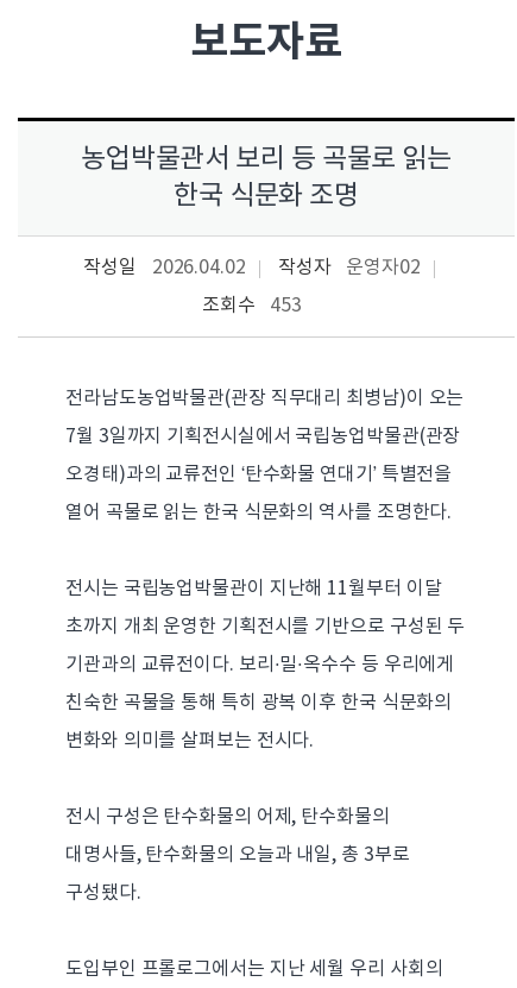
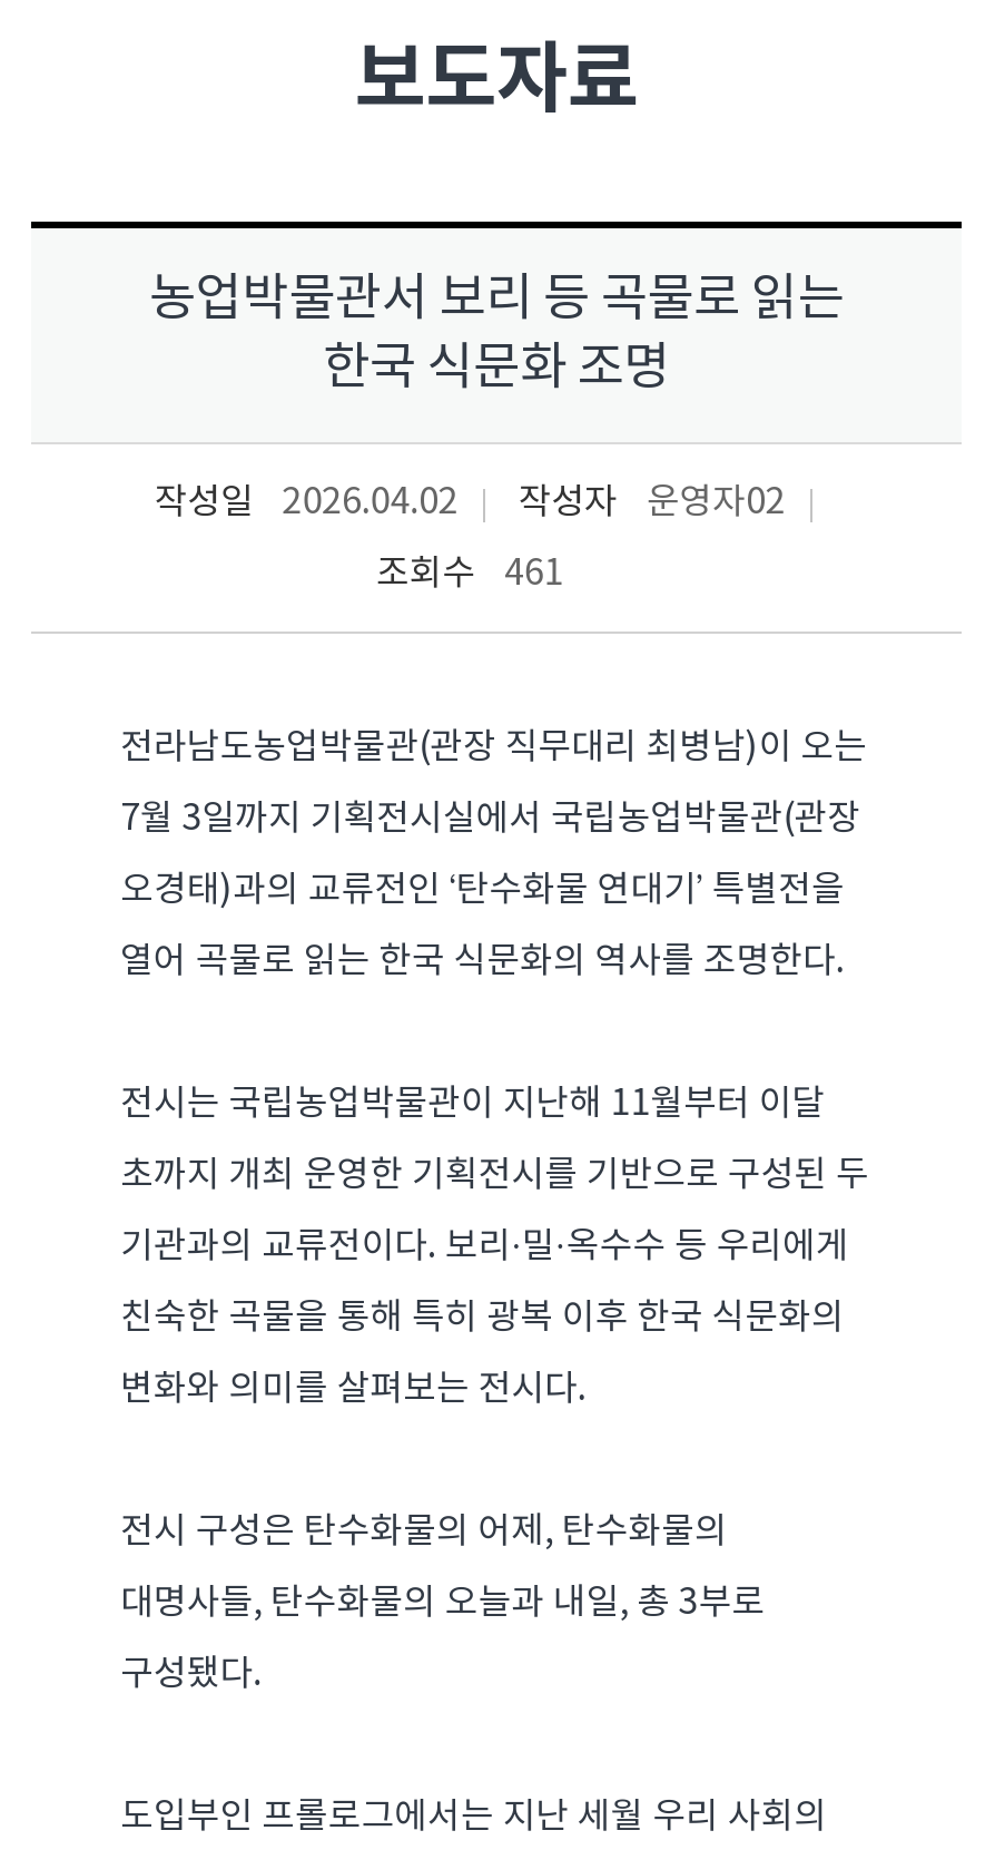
[202,295,302,316] 조회수 453 -> [376,554,564,594] 조회수 461

